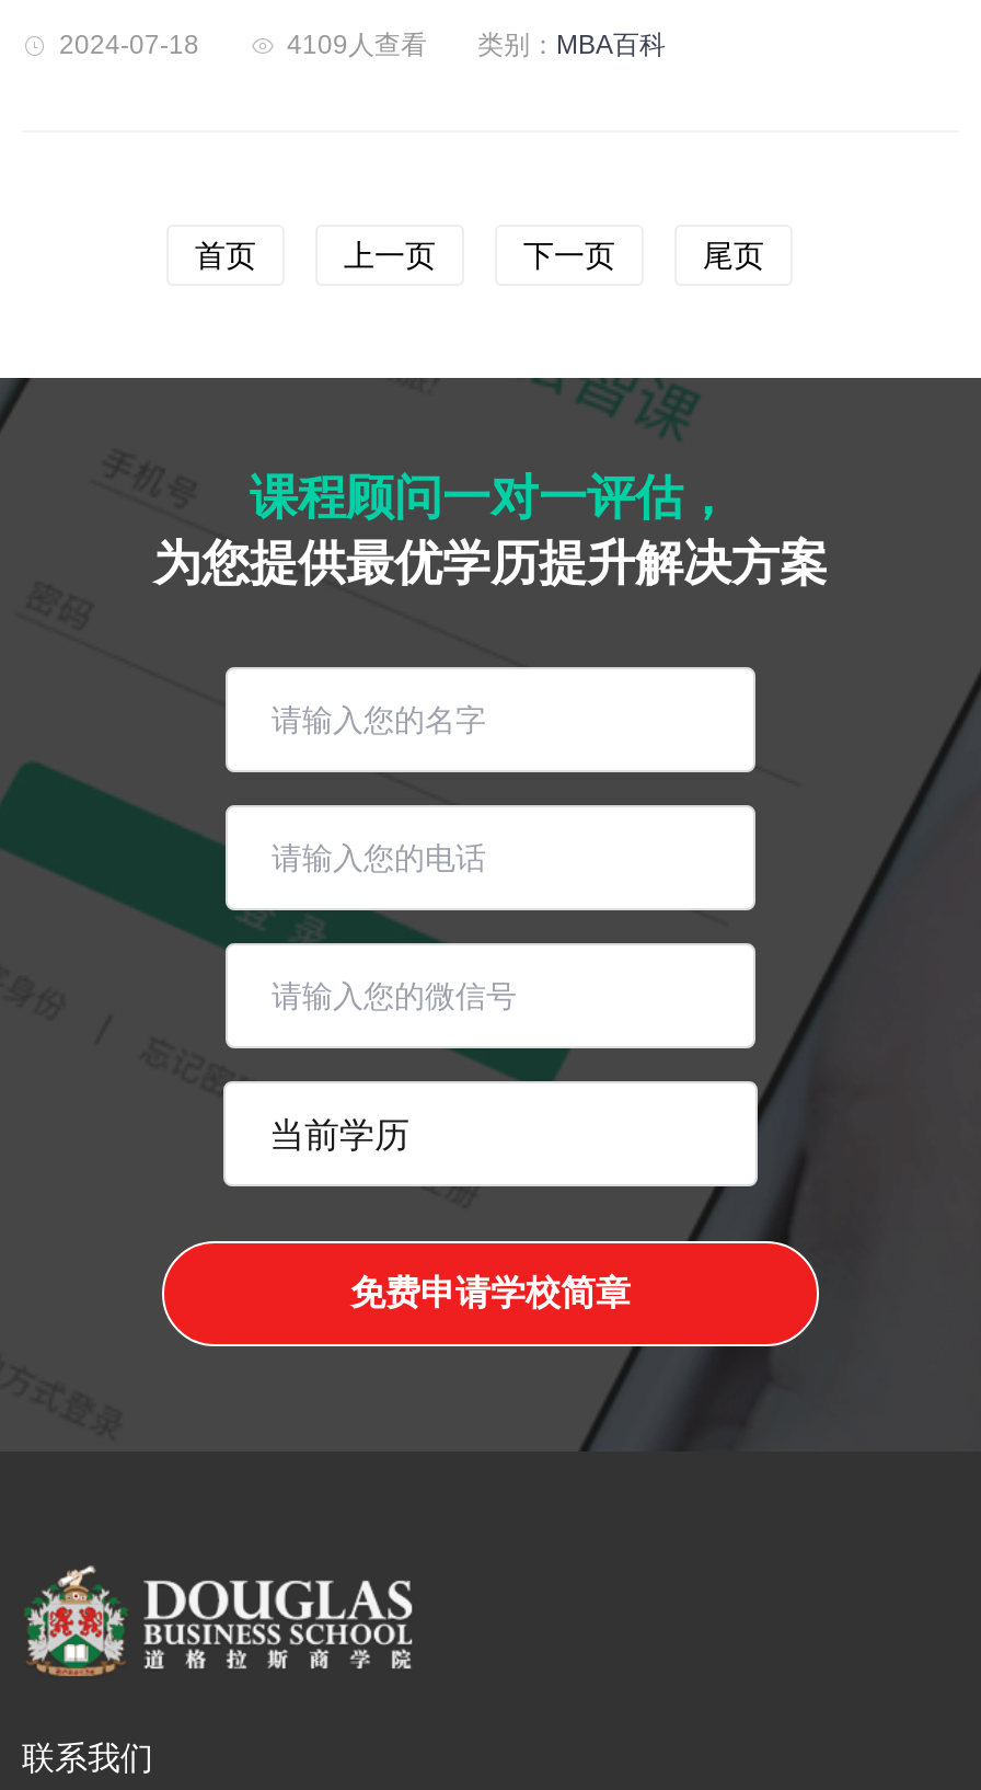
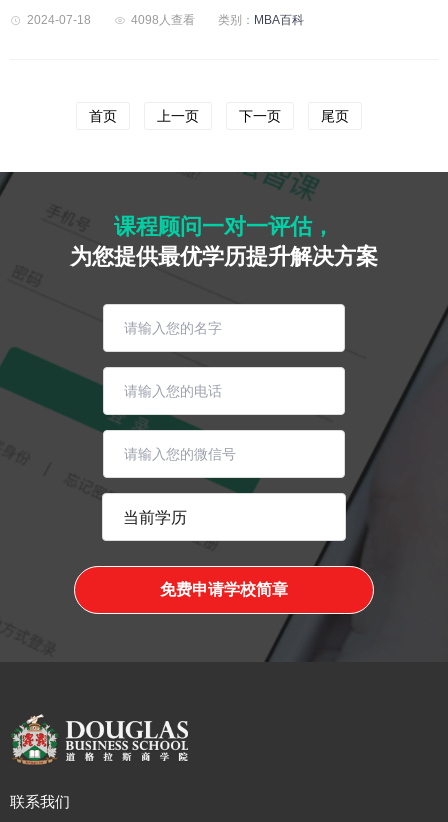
[287,30,666,60] 4109人查看 类别：MBA百科 -> [131,13,304,27] 4098人查看 类别：MBA百科

